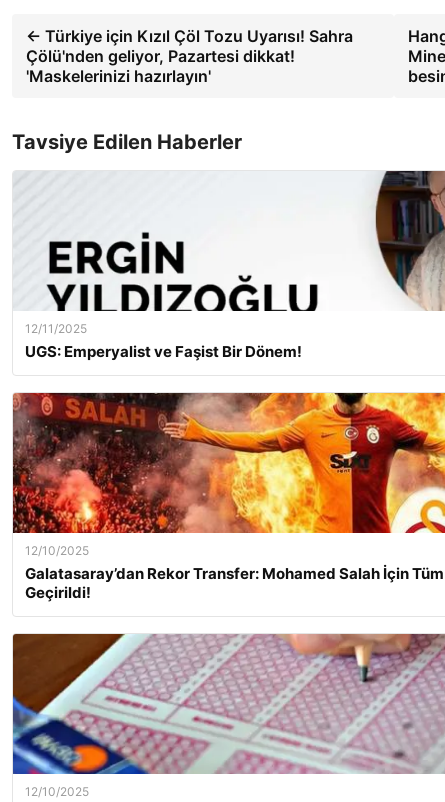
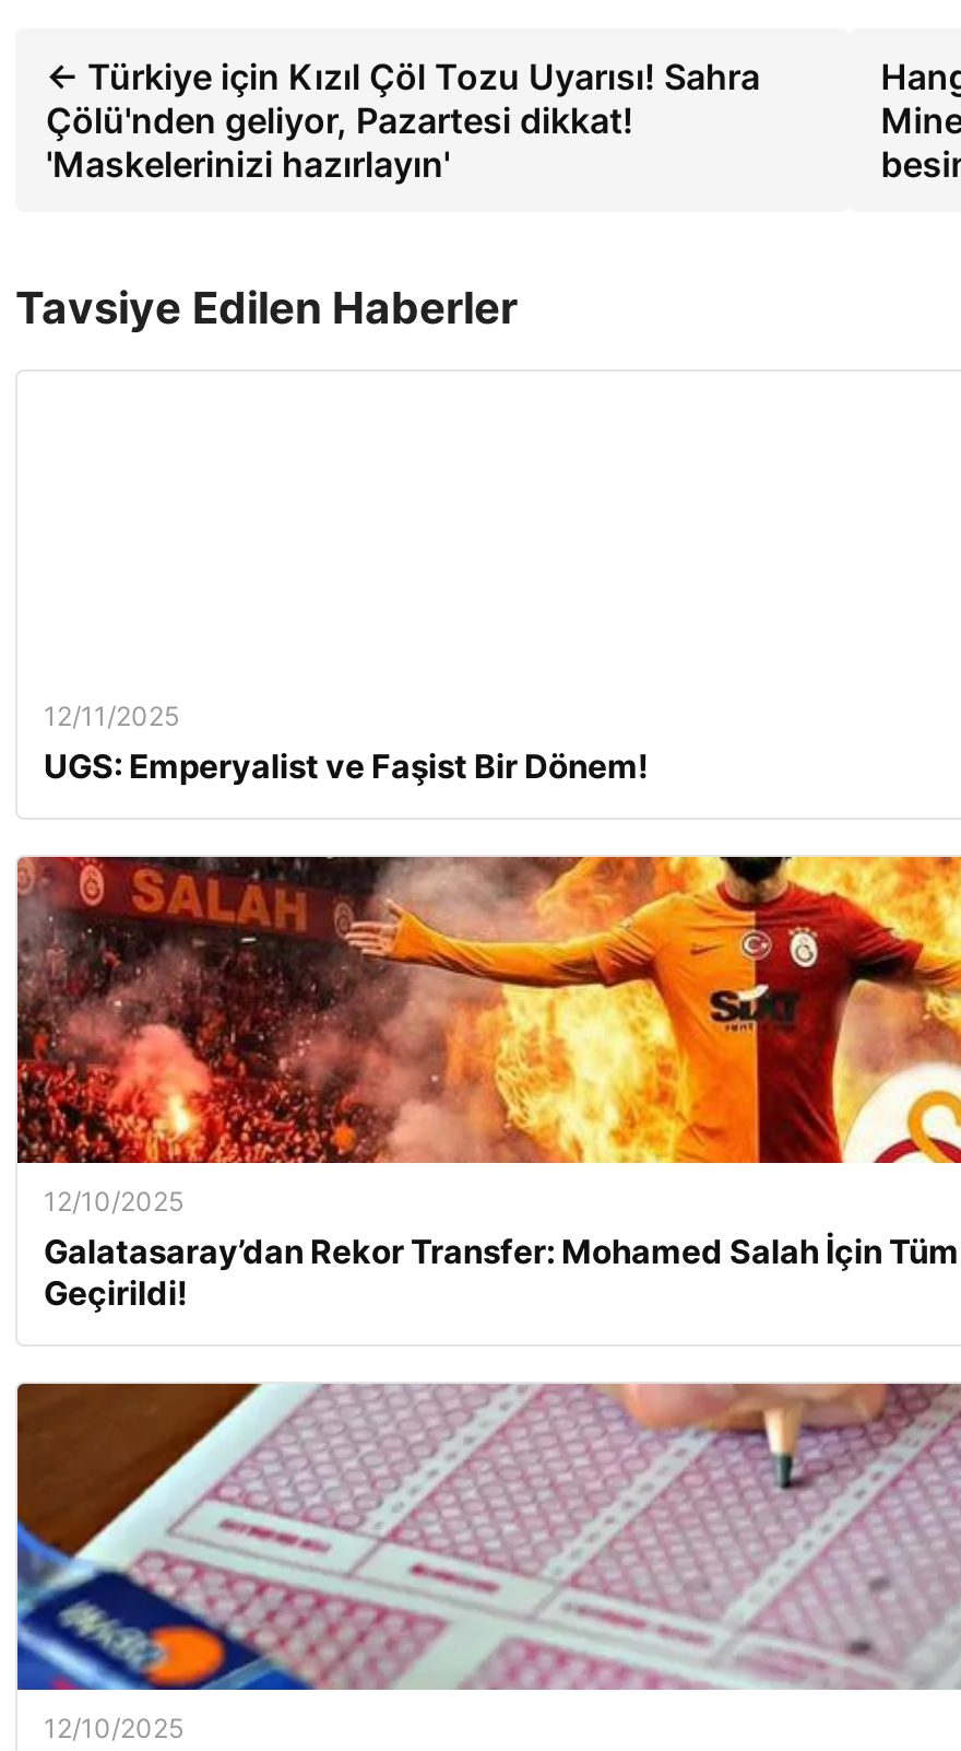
[14,172,319,312] [image] -> none
[371,170,442,312] [image] -> none

